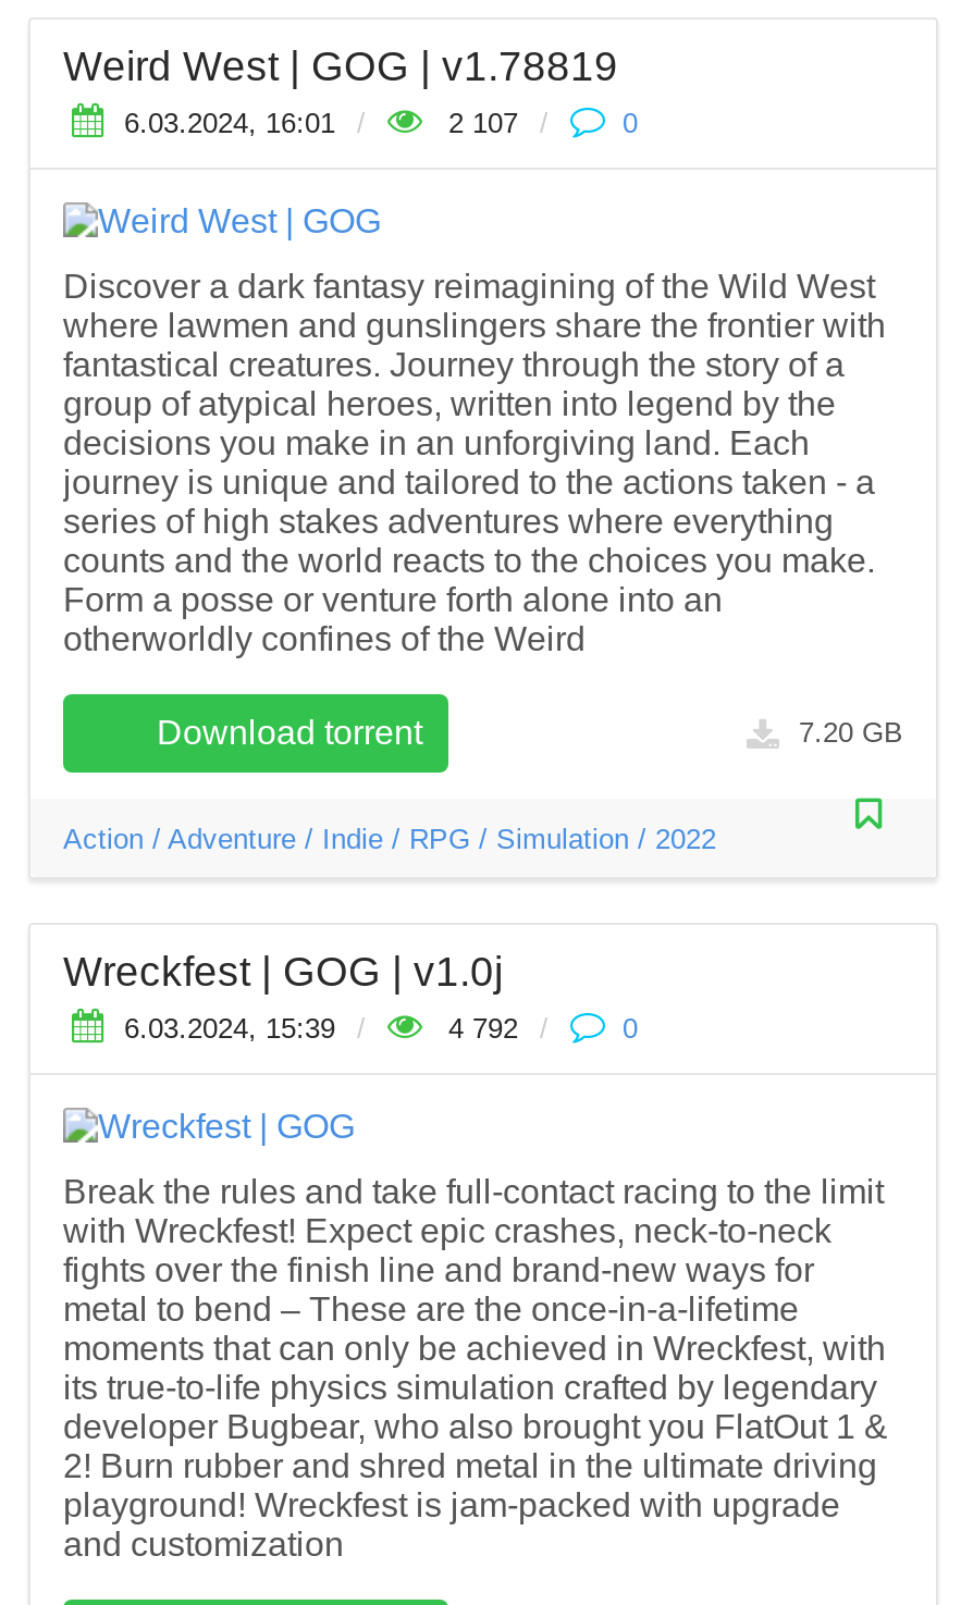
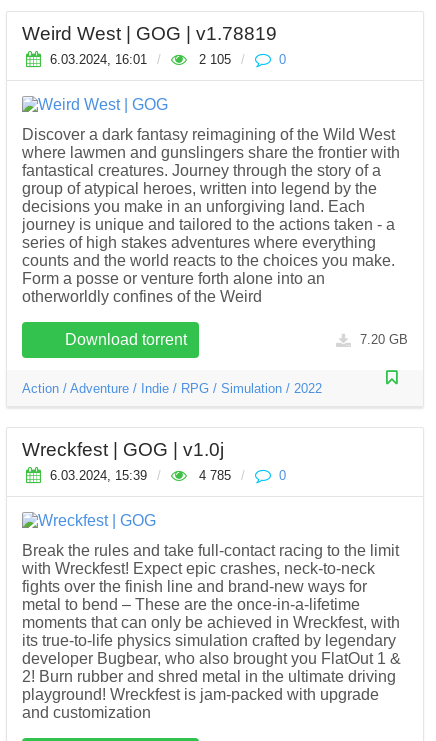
[440,106,518,138] 2 107 -> [195,52,231,67] 2 105
[440,1011,518,1044] 4 792 -> [195,468,231,483] 4 785

